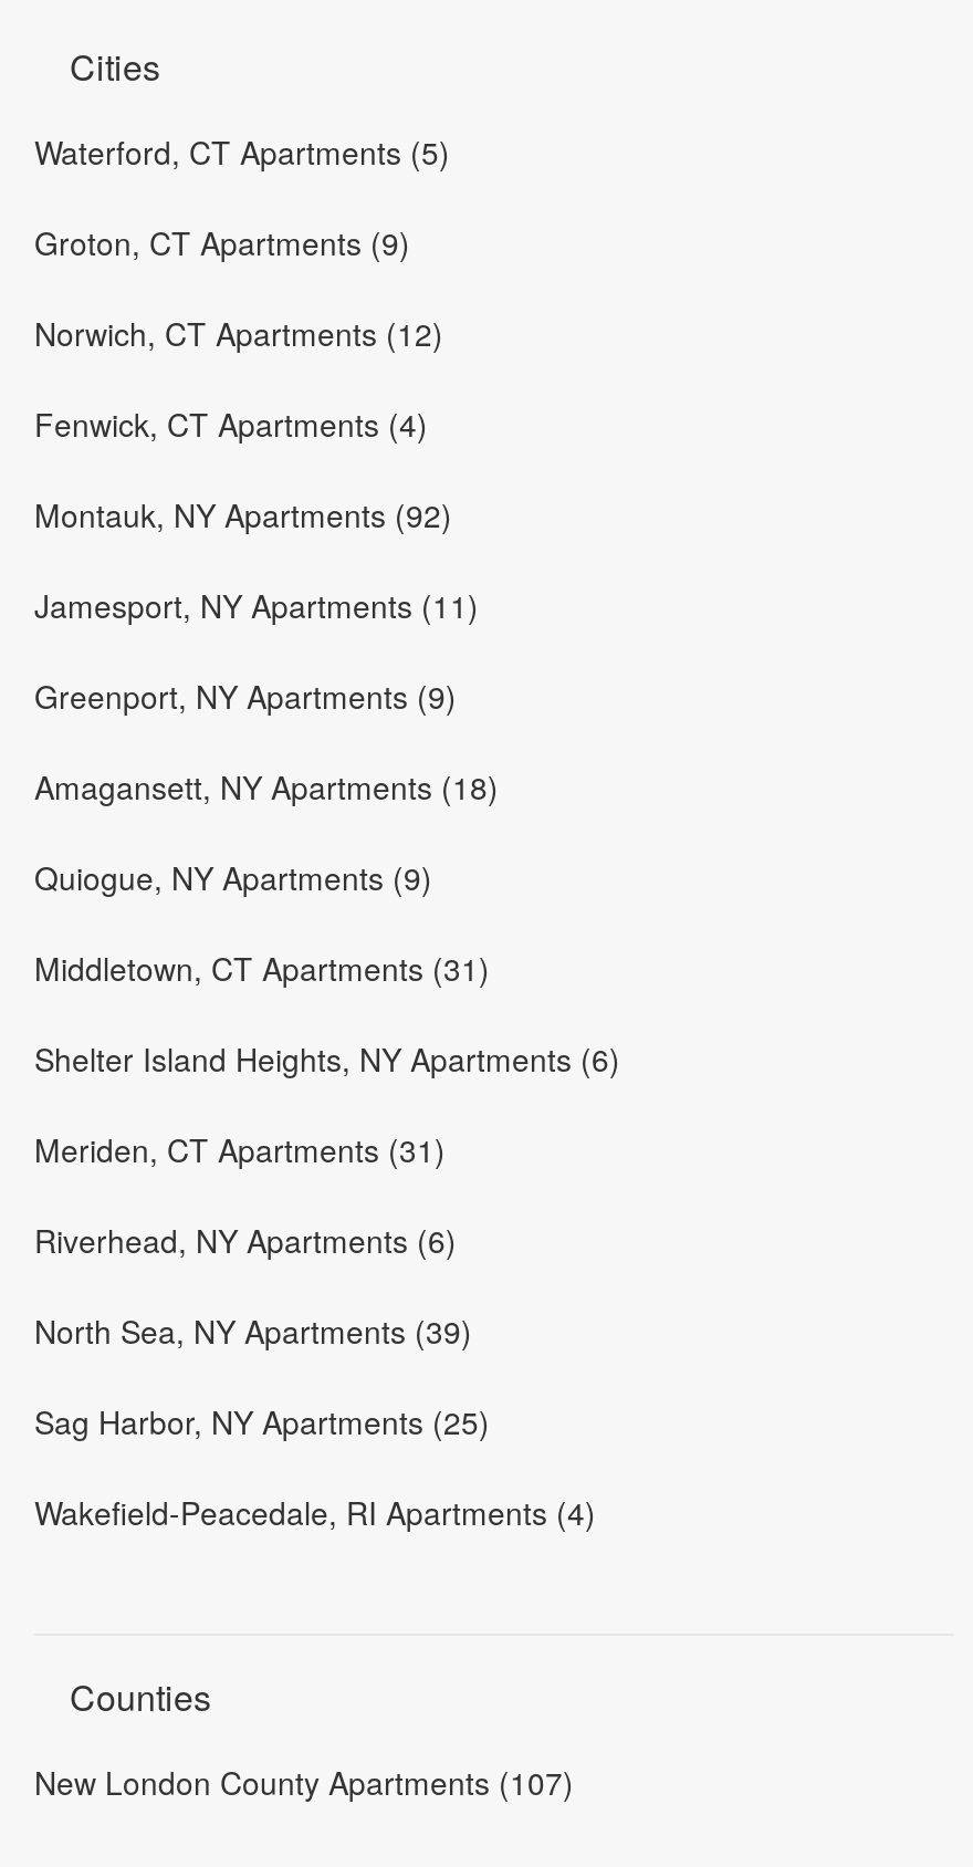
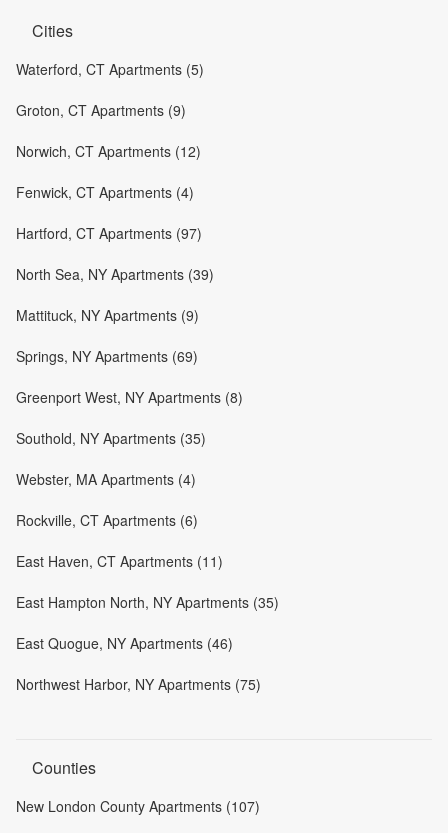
[34,493,620,1262] Montauk, NY Apartments (92) | Jamesport, NY Apartments (11) | Greenport, NY Apartments (9) | Amagansett, NY Apartments (18) | Quiogue, NY Apartments (9) | Middletown, CT Apartments (31) | Shelter Island Heights, NY Apartments (6) | Meriden, CT Apartments (31) | Riverhead, NY Apartments (6) -> [16,223,202,243] Hartford, CT Apartments (97)
moved [34,1309,472,1353] -> [16,264,214,284]: North Sea, NY Apartments (39)
[34,1400,596,1535] Sag Harbor, NY Apartments (25) | Wakefield-Peacedale, RI Apartments (4) -> [16,305,279,694] Mattituck, NY Apartments (9) | Springs, NY Apartments (69) | Greenport West, NY Apartments (8) | Southold, NY Apartments (35) | Webster, MA Apartments (4) | Rockville, CT Apartments (6) | East Haven, CT Apartments (11) | East Hampton North, NY Apartments (35) | East Quogue, NY Apartments (46) | Northwest Harbor, NY Apartments (75)

